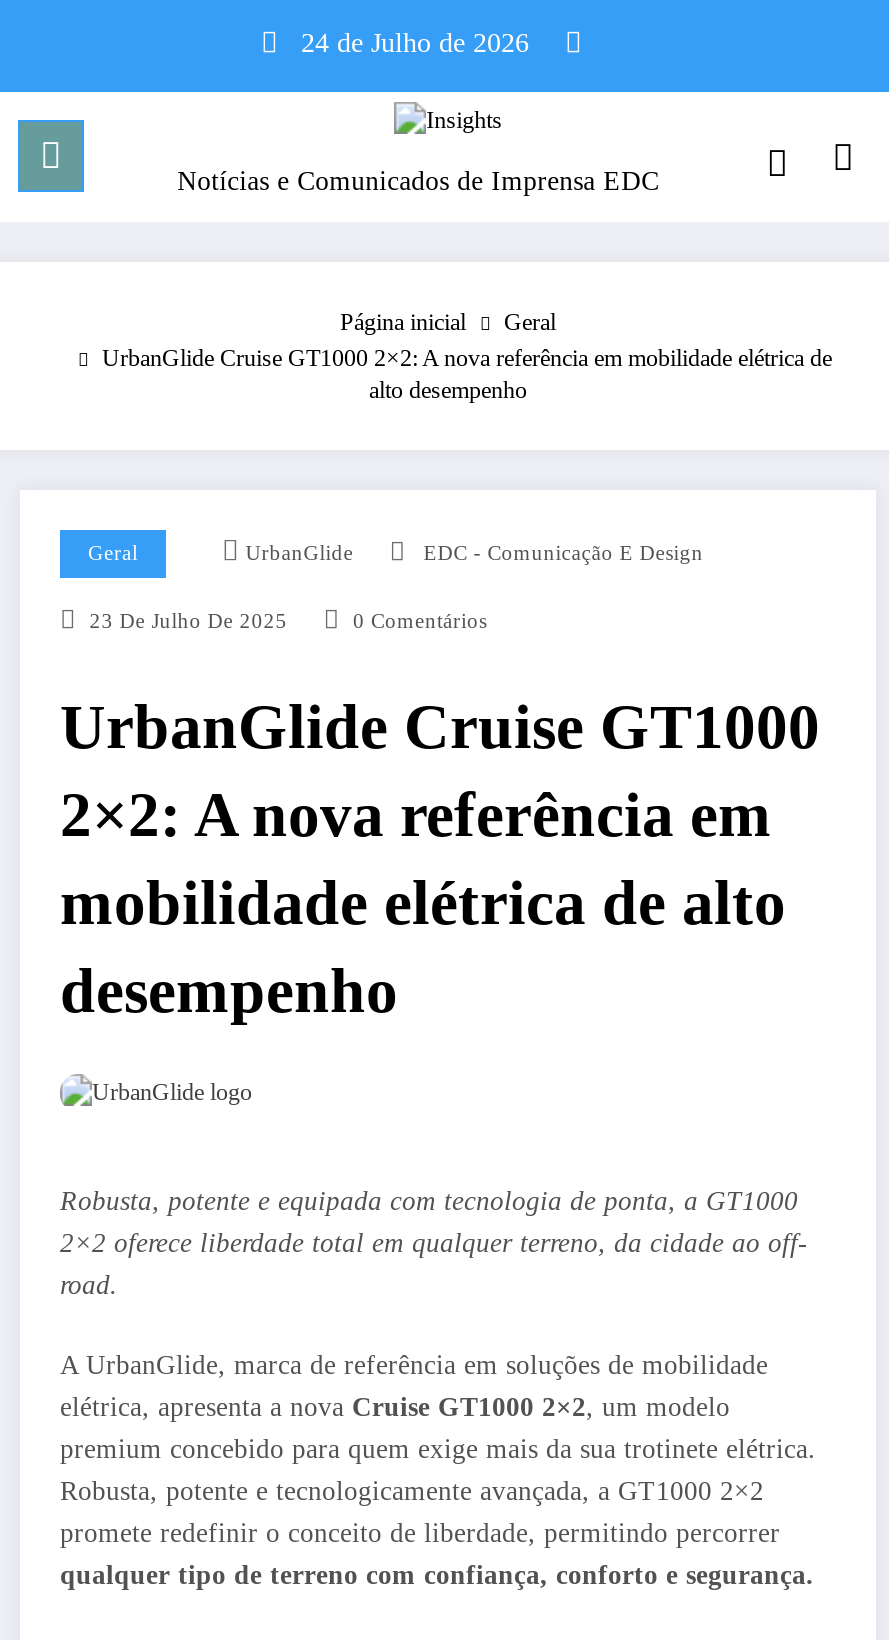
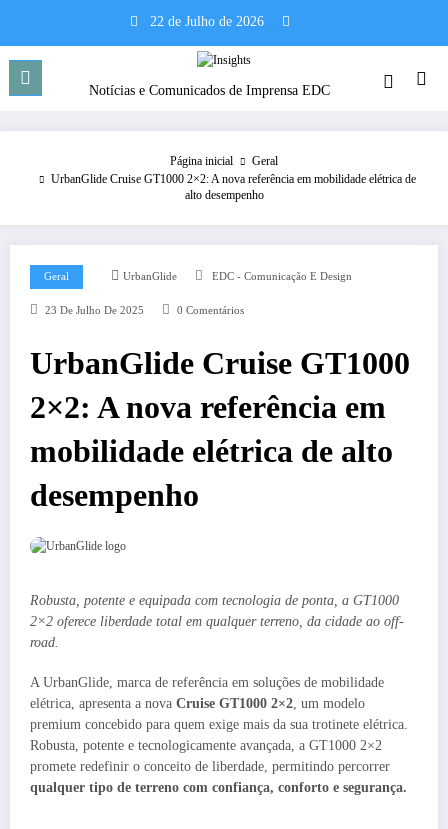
[301,28,529,58] 24 de Julho de 2026 -> [150,14,264,29] 22 de Julho de 2026

